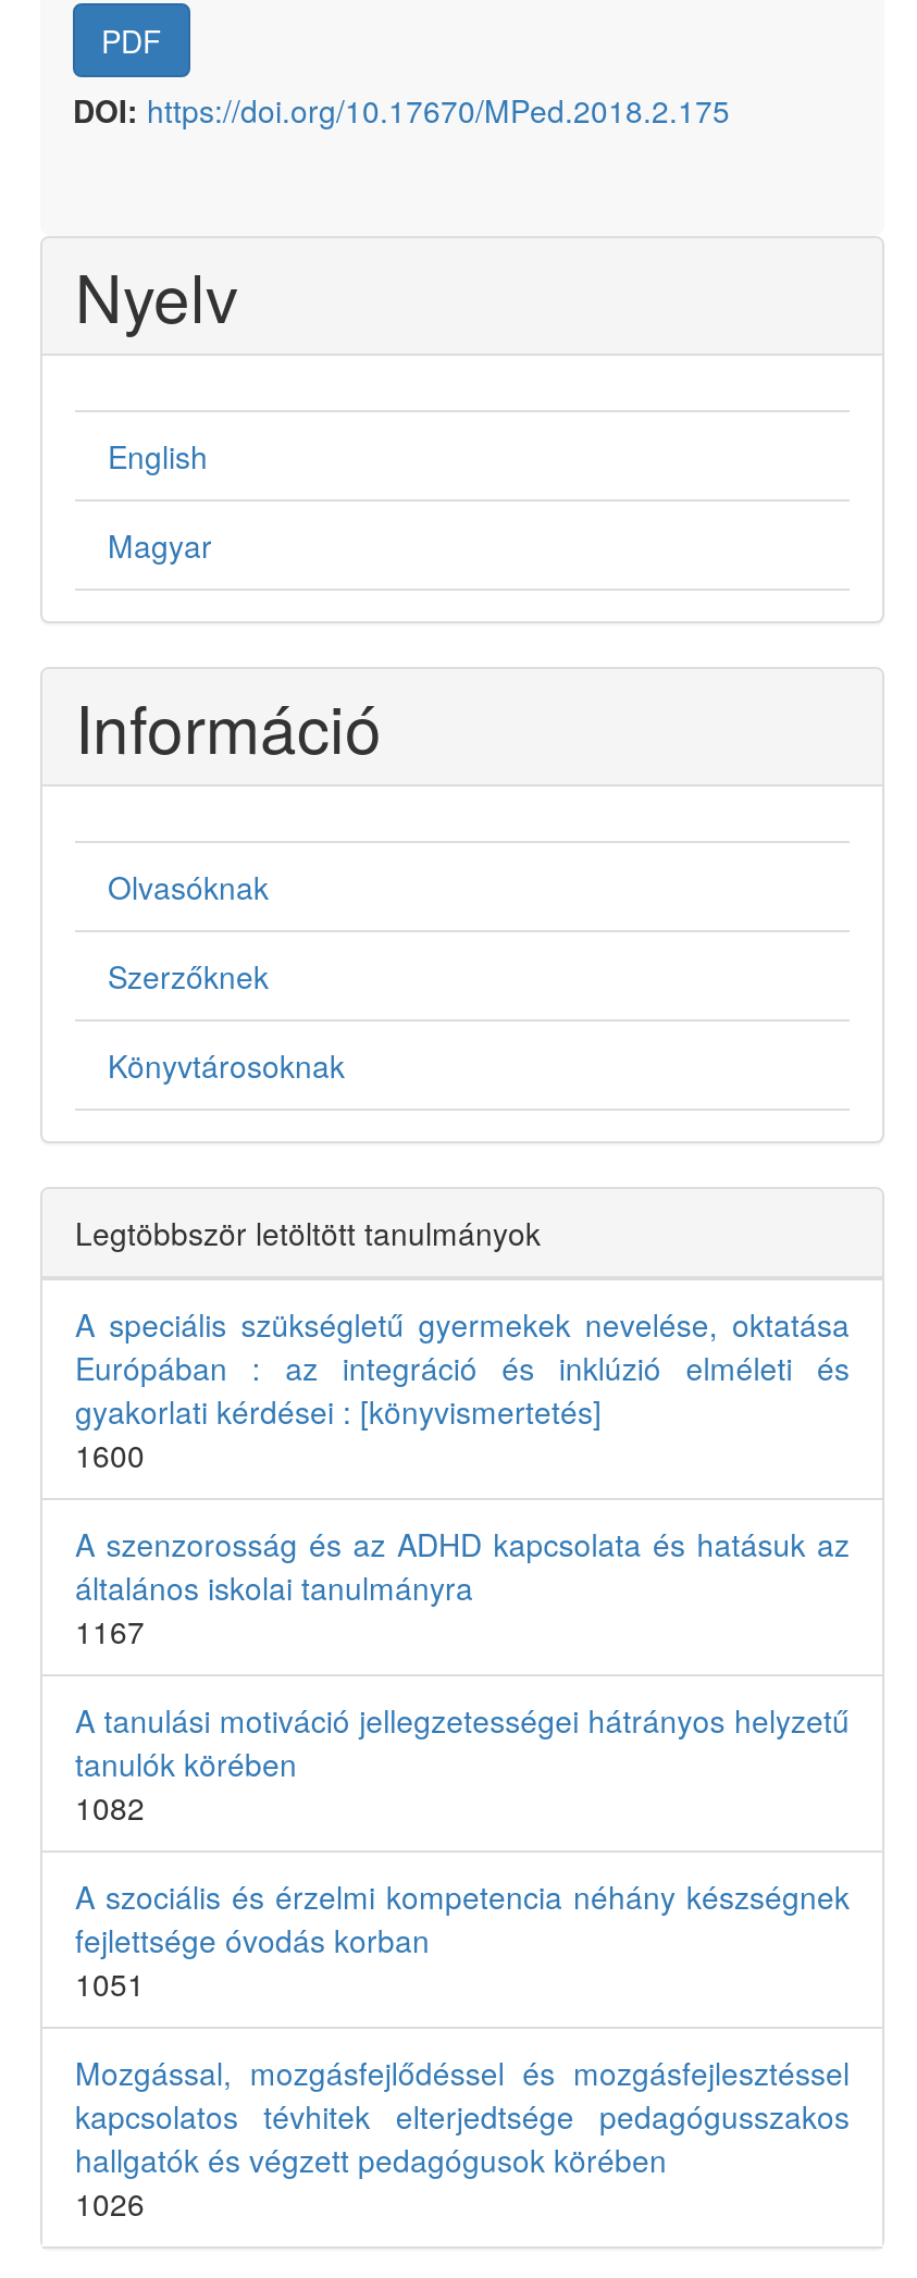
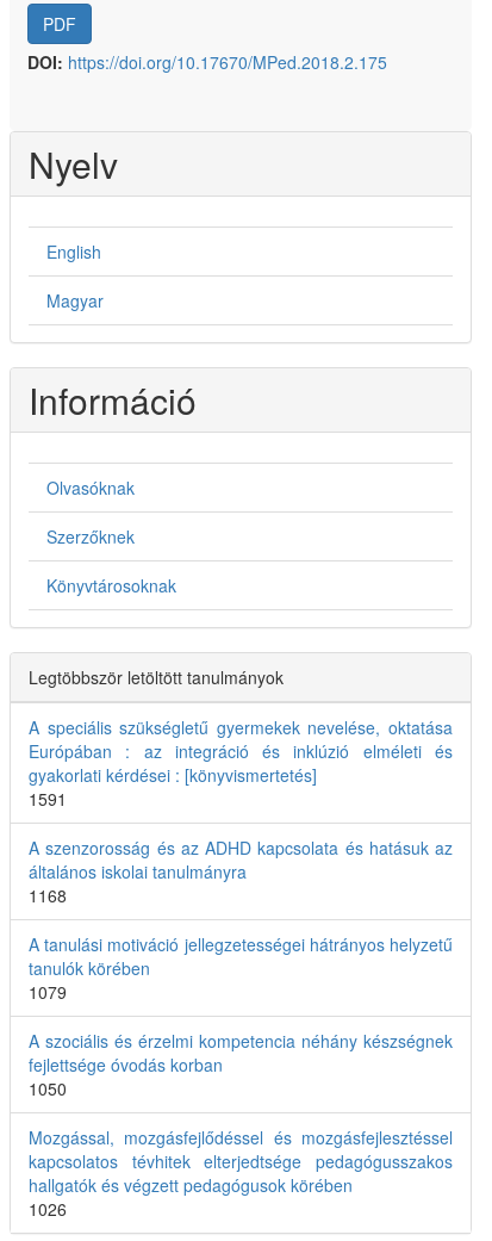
[75,1433,145,1476] 1600 -> [29,787,67,811] 1591
[75,1609,145,1652] 1167 -> [29,883,67,907] 1168
[75,1785,145,1829] 1082 -> [29,980,67,1004] 1079
[75,1961,145,2005] 1051 -> [29,1076,67,1100] 1050

